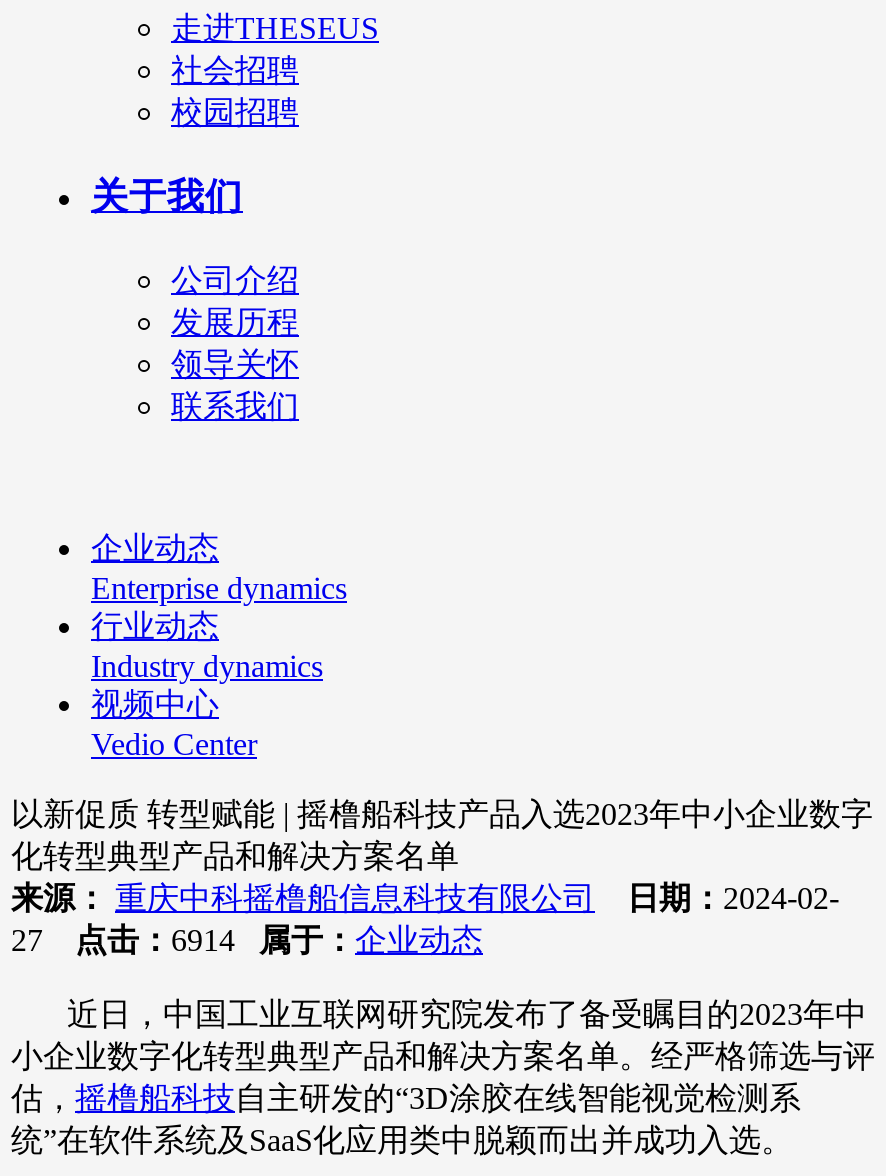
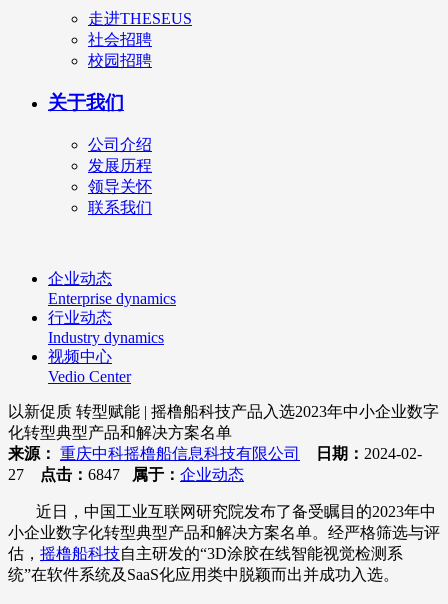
[11,923,483,957] 27点击：6914属于：企业动态 -> [8,466,244,483] 27点击：6847属于：企业动态

